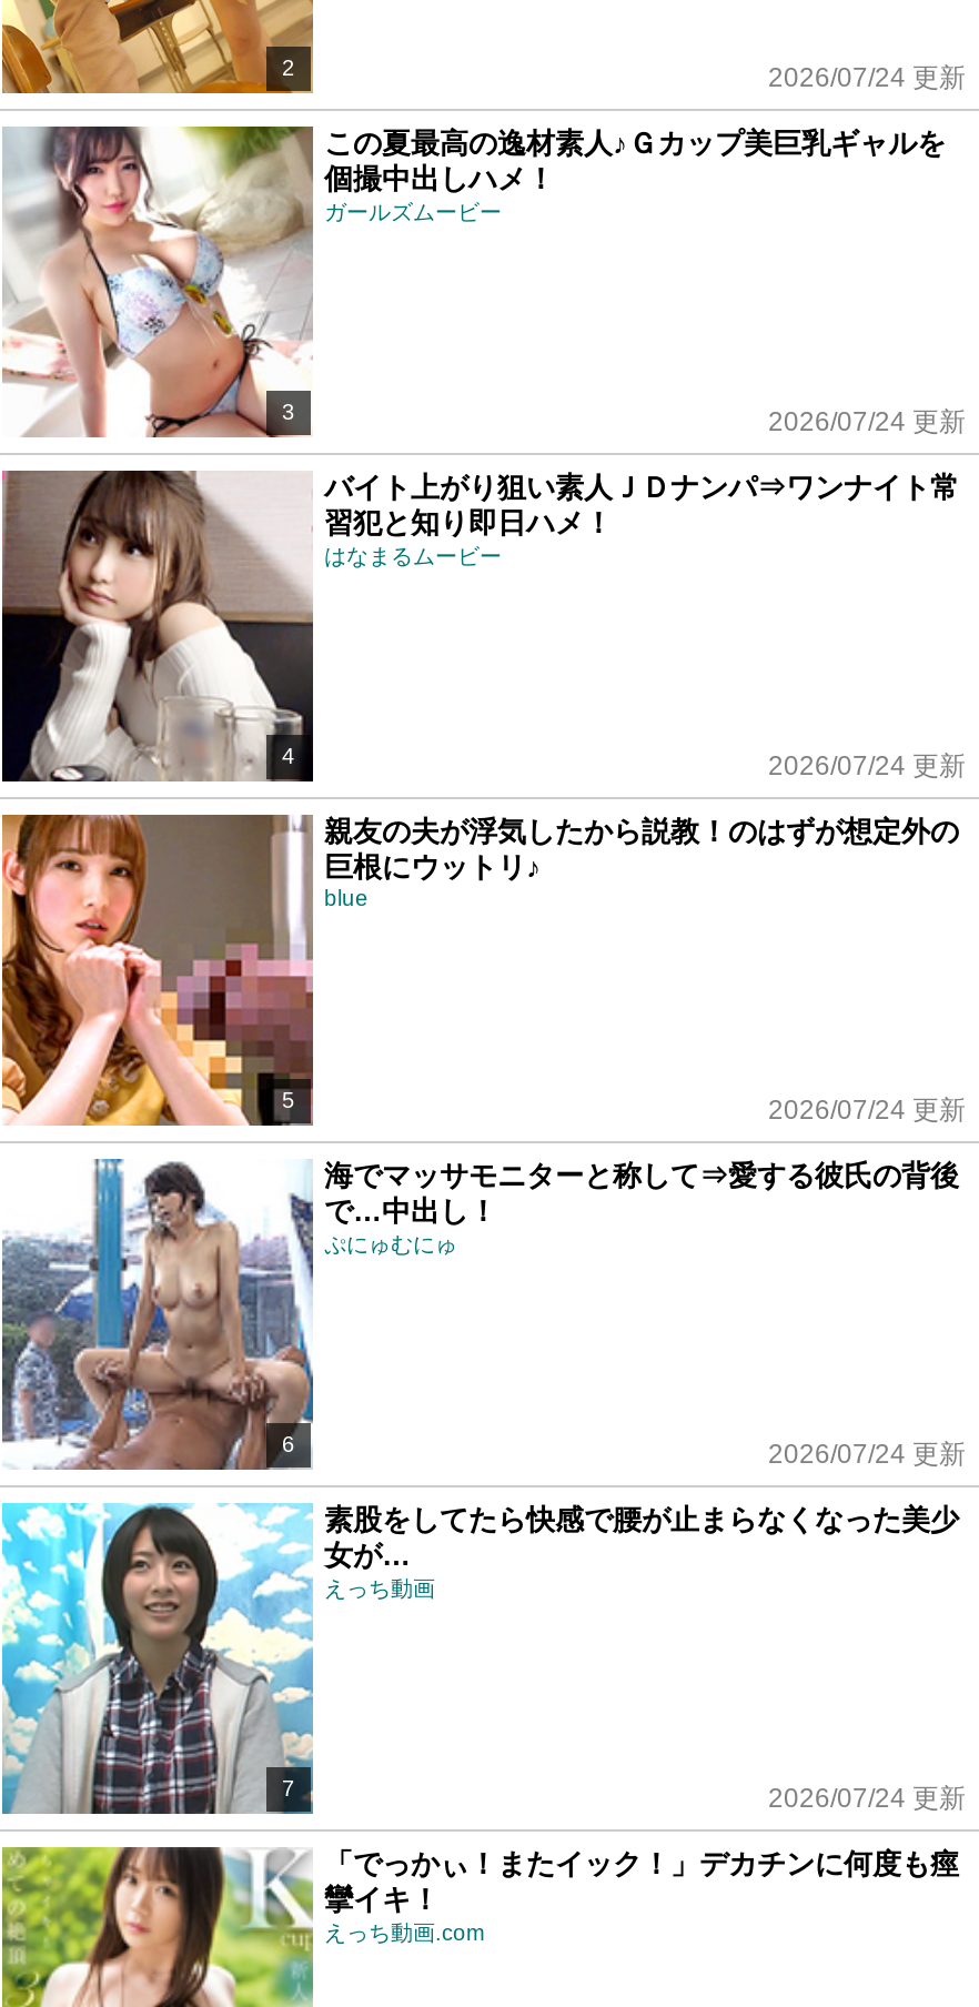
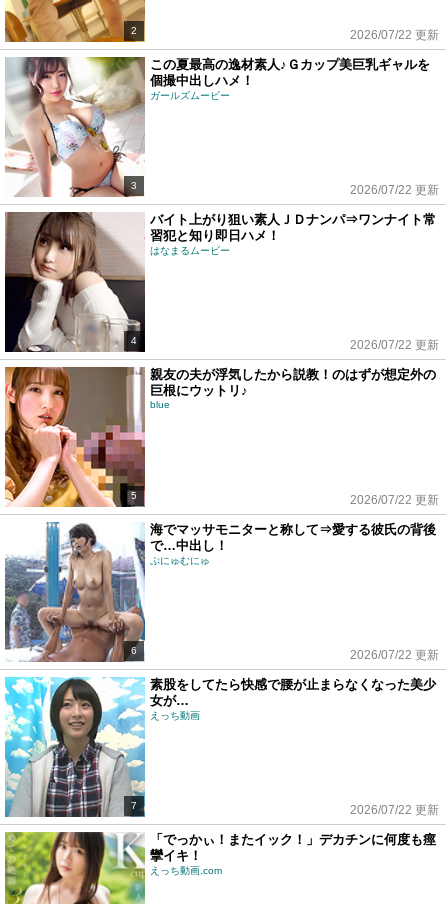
[768,62,966,93] 2026/07/24 更新 -> [350,28,439,42] 2026/07/22 更新
[768,406,966,437] 2026/07/24 更新 -> [350,183,439,197] 2026/07/22 更新
[768,750,966,781] 2026/07/24 更新 -> [350,338,439,352] 2026/07/22 更新
[768,1095,966,1126] 2026/07/24 更新 -> [350,493,439,507] 2026/07/22 更新
[768,1439,966,1470] 2026/07/24 更新 -> [350,648,439,662] 2026/07/22 更新
[768,1783,966,1814] 2026/07/24 更新 -> [350,803,439,817] 2026/07/22 更新

